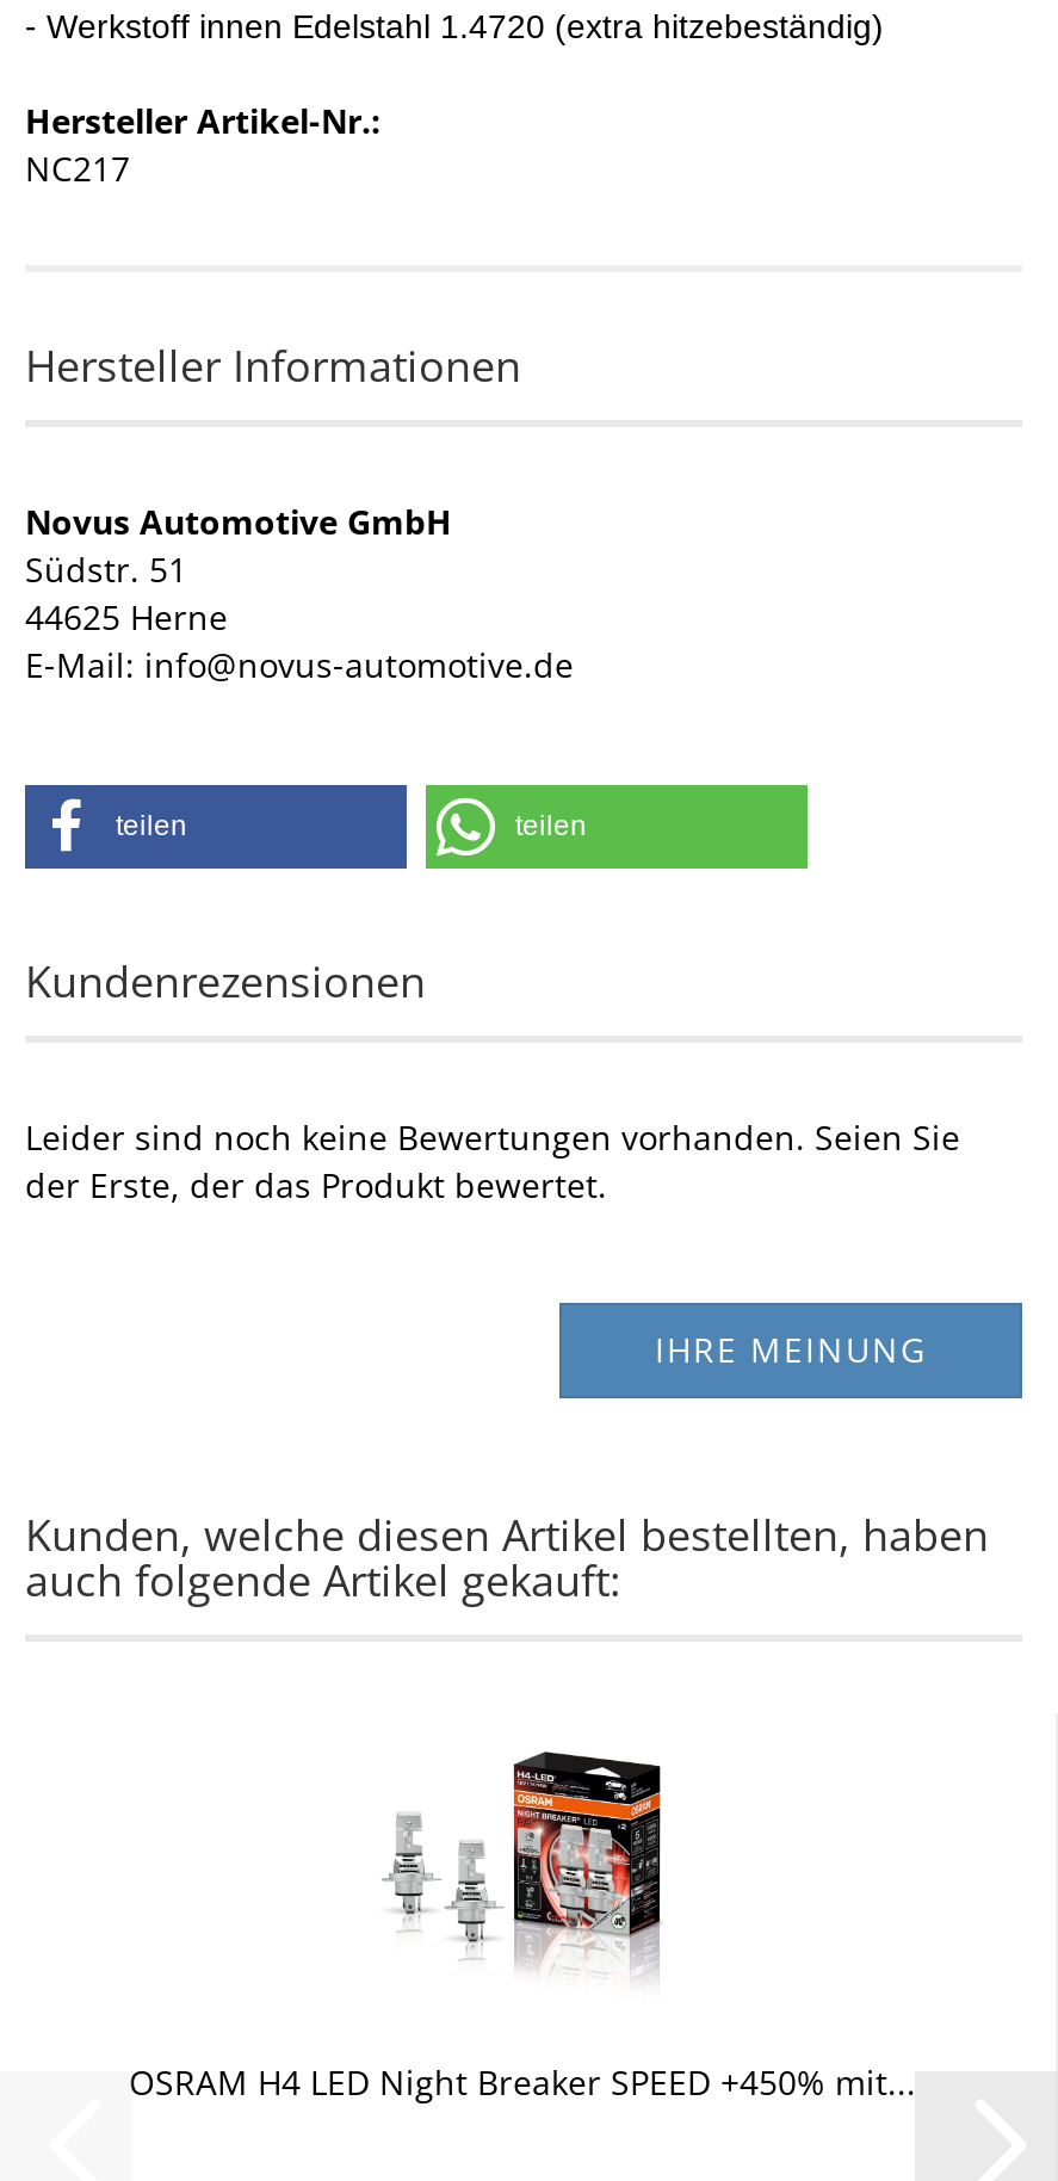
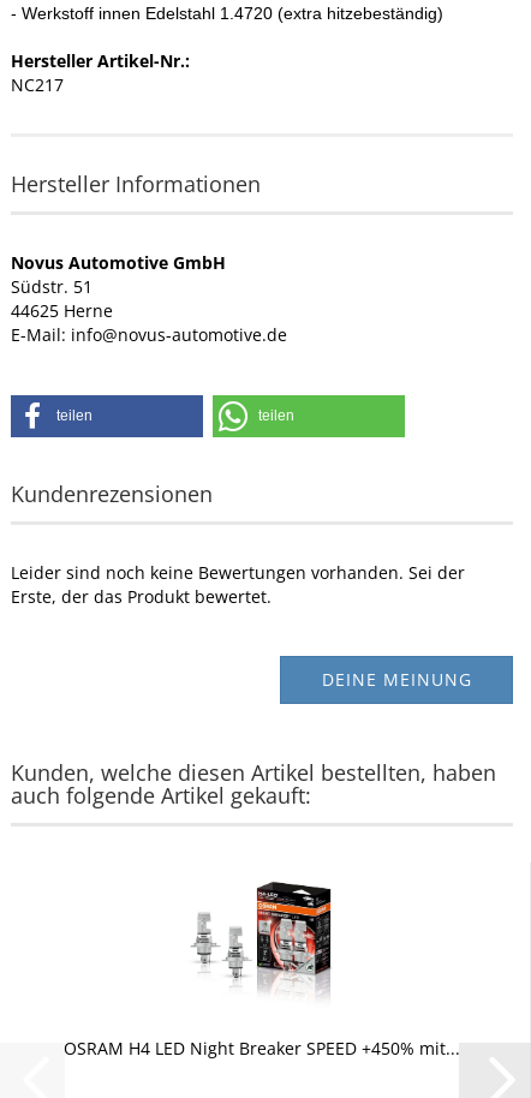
[25,1115,960,1208] Leider sind noch keine Bewertungen vorhanden. Seien Sie | der Erste, der das Produkt bewertet. -> [11,561,465,608] Leider sind noch keine Bewertungen vorhanden. Sei der | Erste, der das Produkt bewertet.
[655,1327,927,1373] IHRE MEINUNG -> [321,668,472,691] DEINE MEINUNG

